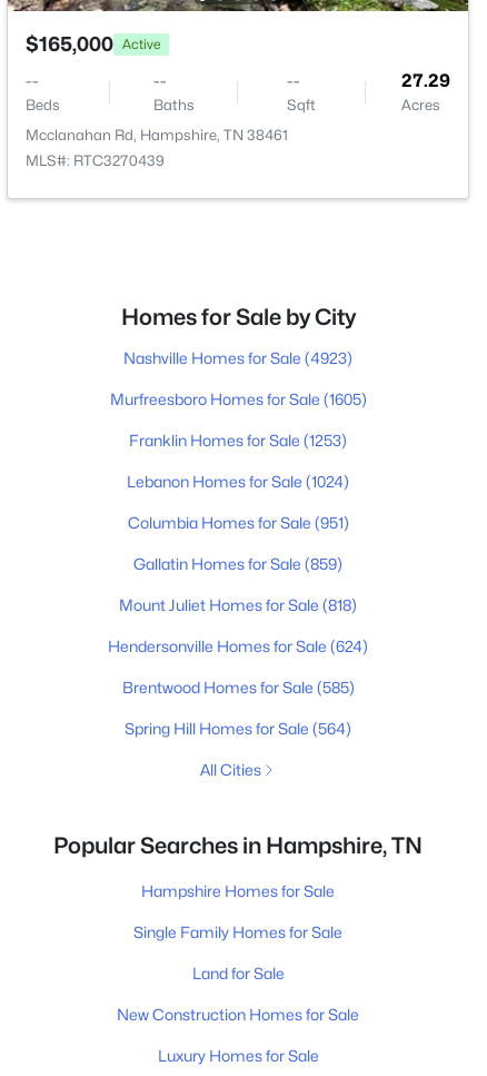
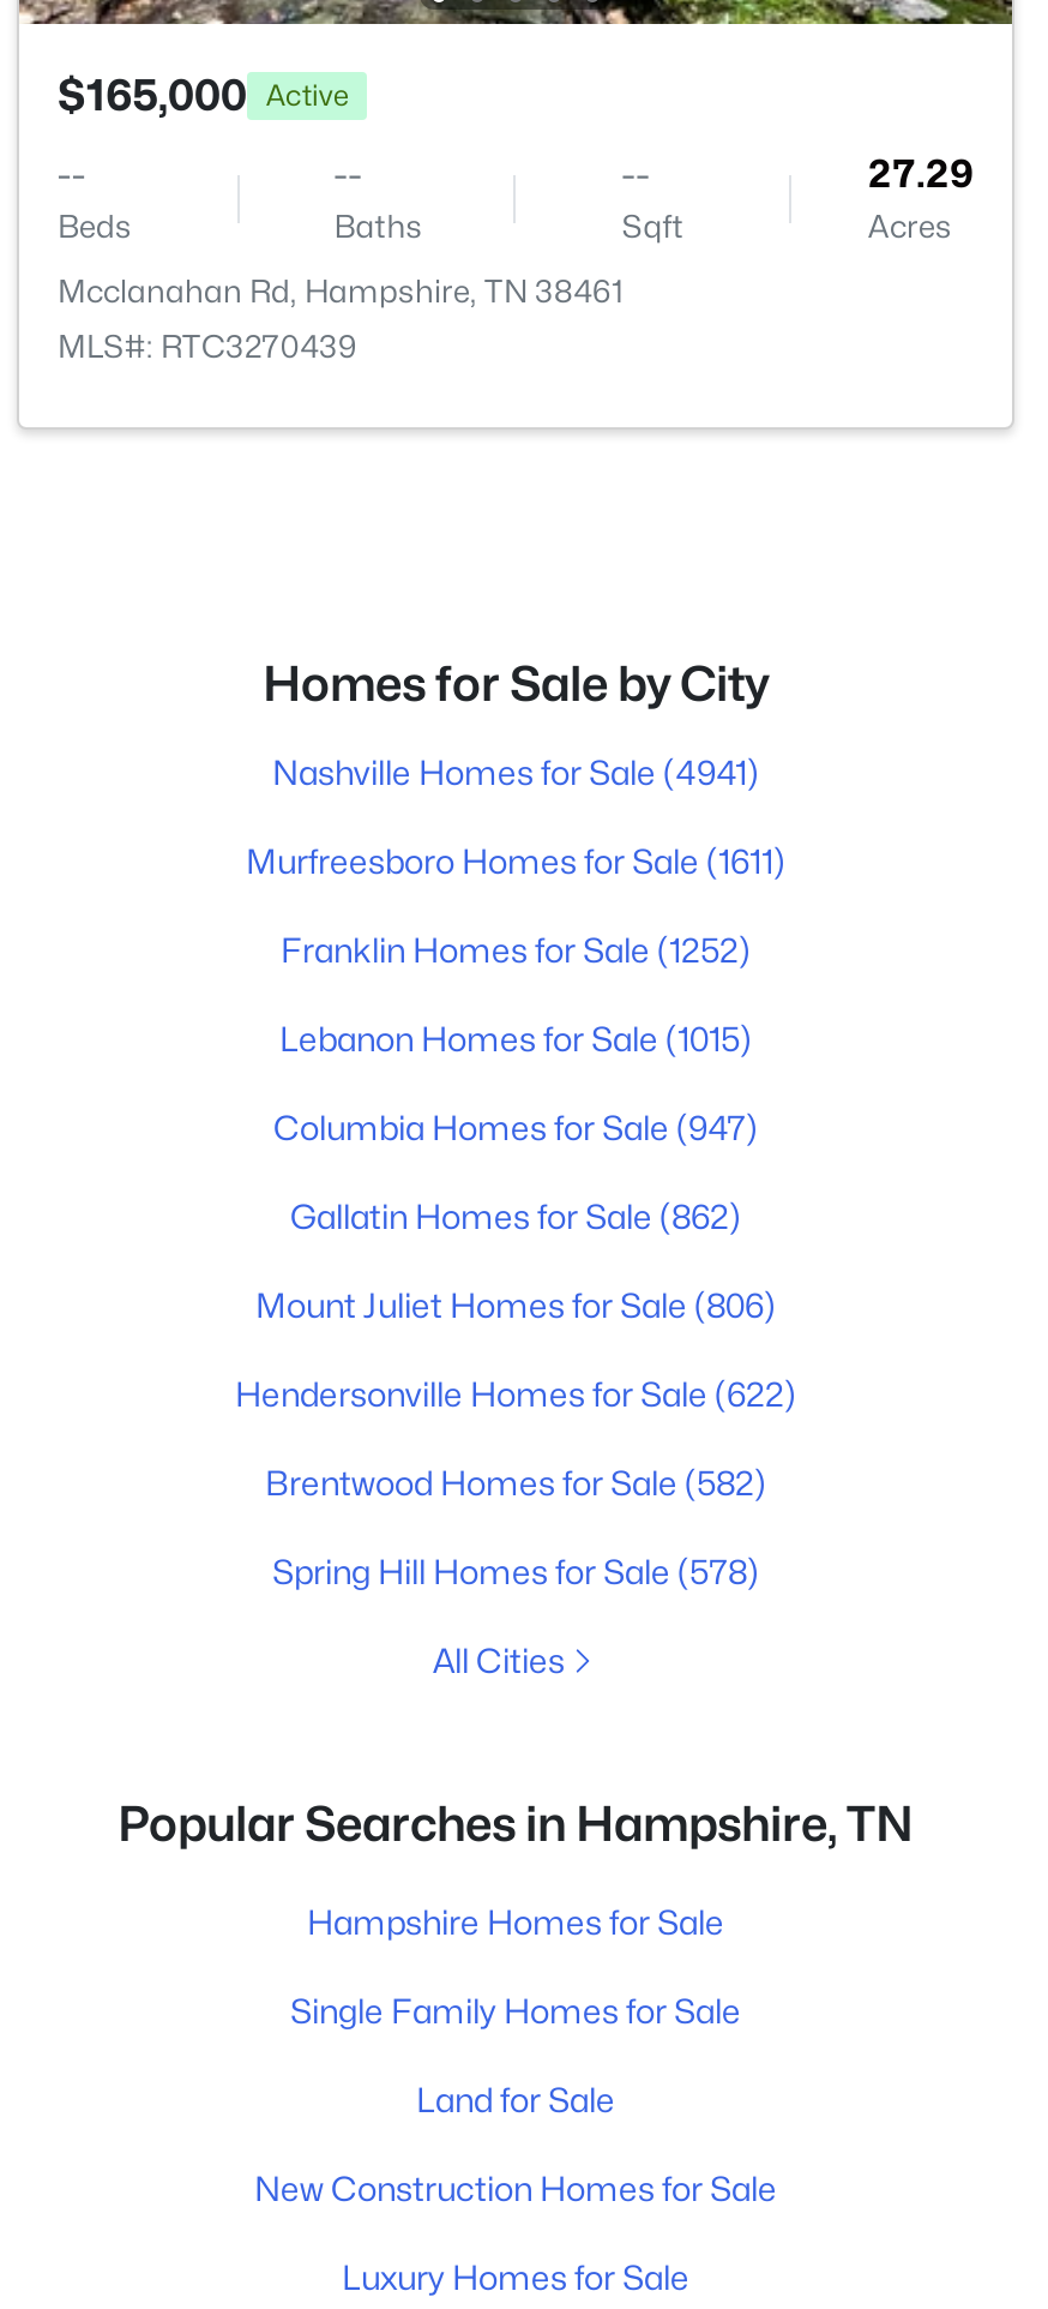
[123,348,352,367] Nashville Homes for Sale (4923) -> [272,751,759,792] Nashville Homes for Sale (4941)
[110,389,366,408] Murfreesboro Homes for Sale (1605) -> [246,840,785,881] Murfreesboro Homes for Sale (1611)
[129,431,347,450] Franklin Homes for Sale (1253) -> [281,929,751,970] Franklin Homes for Sale (1252)
[127,472,349,491] Lebanon Homes for Sale (1024) -> [279,1018,752,1058] Lebanon Homes for Sale (1015)
[127,513,349,532] Columbia Homes for Sale (951) -> [273,1106,758,1147] Columbia Homes for Sale (947)
[133,554,342,573] Gallatin Homes for Sale (859) -> [290,1195,741,1236] Gallatin Homes for Sale (862)
[119,595,357,614] Mount Juliet Homes for Sale (818) -> [255,1284,776,1325] Mount Juliet Homes for Sale (806)
[108,636,368,655] Hendersonville Homes for Sale (624) -> [235,1373,796,1414] Hendersonville Homes for Sale (622)
[122,678,354,697] Brentwood Homes for Sale (585) -> [265,1462,766,1503] Brentwood Homes for Sale (582)
[125,719,351,738] Spring Hill Homes for Sale (564) -> [272,1551,759,1591] Spring Hill Homes for Sale (578)

